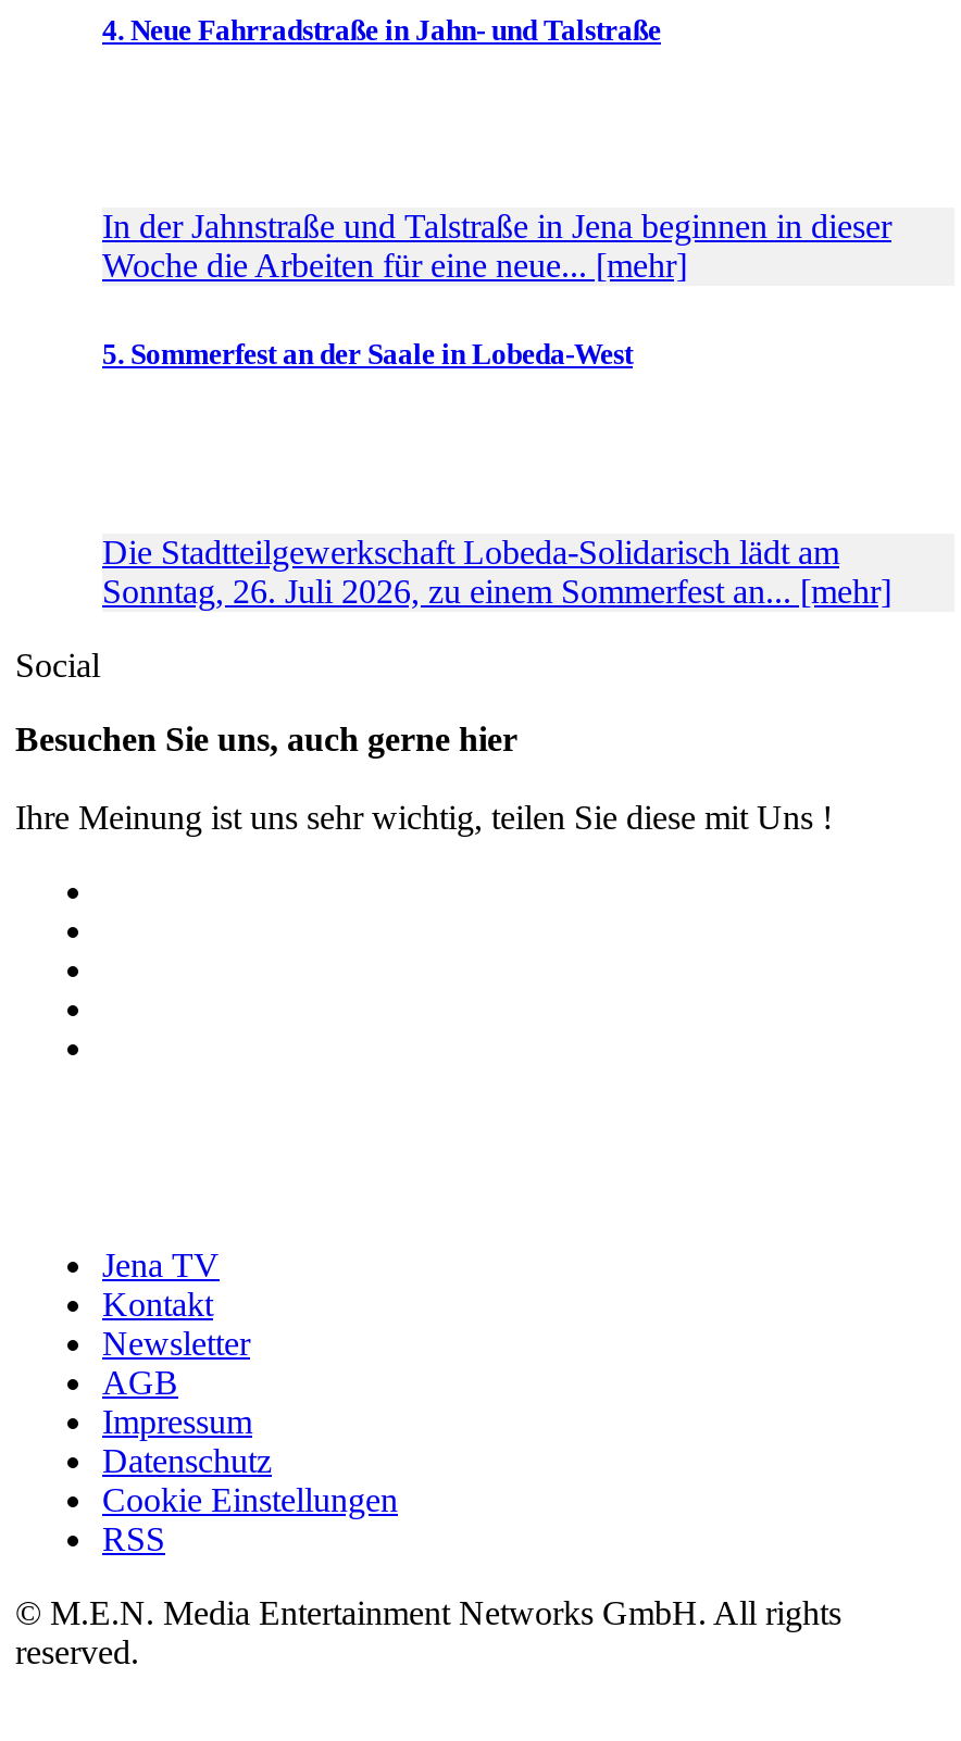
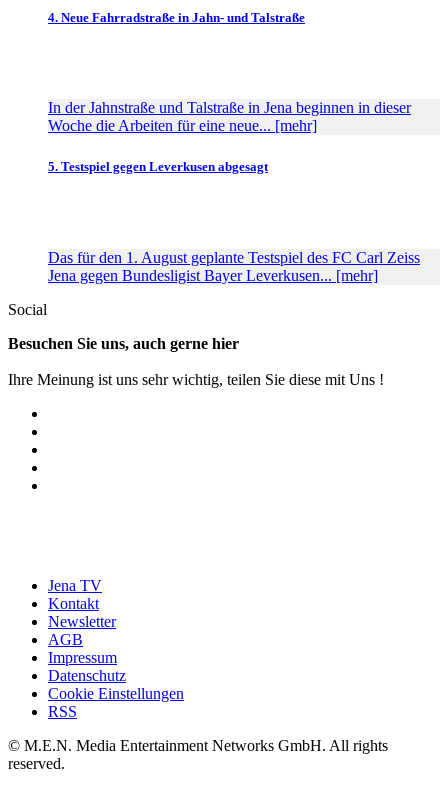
[102,338,633,371] 5. Sommerfest an der Saale in Lobeda-West -> [48,159,268,174] 5. Testspiel gegen Leverkusen abgesagt
[102,533,891,609] Die Stadtteilgewerkschaft Lobeda-Solidarisch lädt am | Sonntag, 26. Juli 2026, zu einem Sommerfest an... [mehr] -> [48,249,420,284] Das für den 1. August geplante Testspiel des FC Carl Zeiss | Jena gegen Bundesligist Bayer Leverkusen... [mehr]

